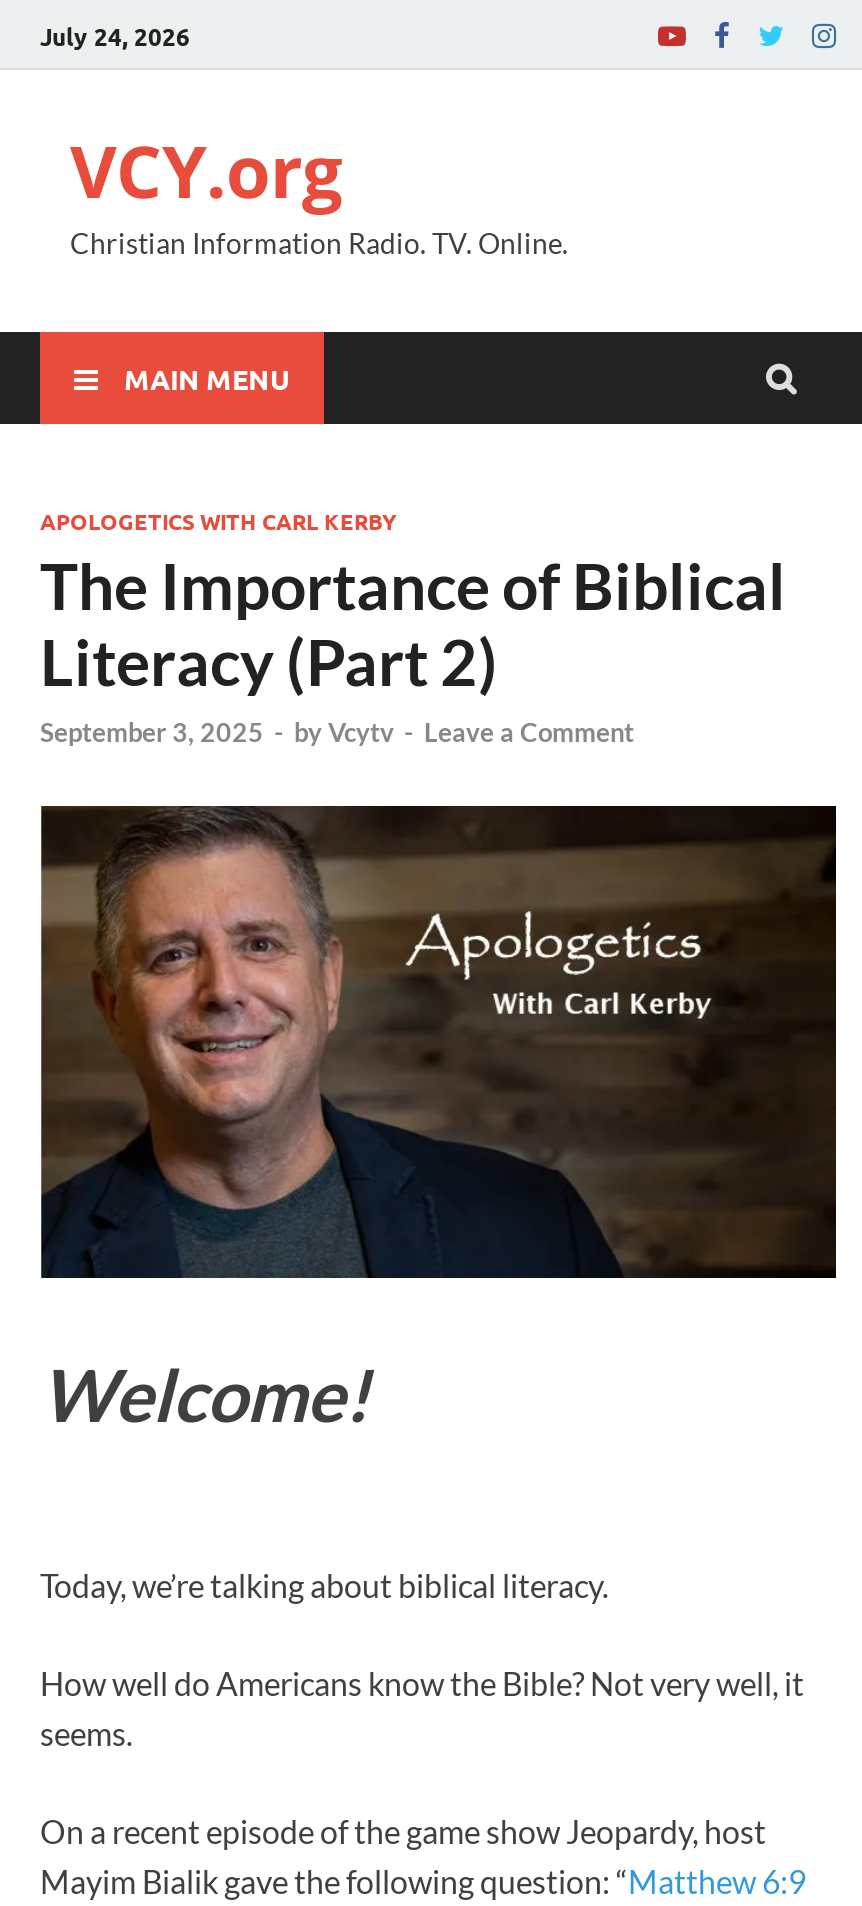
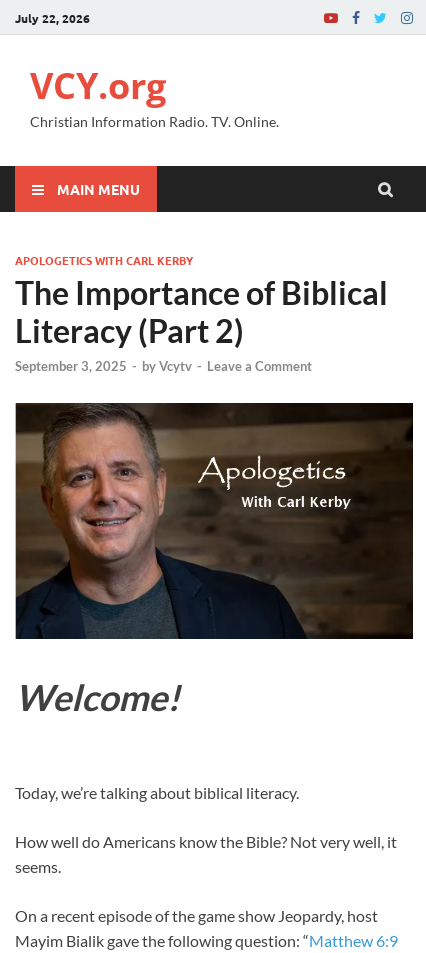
[40,19,190,51] July 24, 2026 -> [15,9,90,25] July 22, 2026

